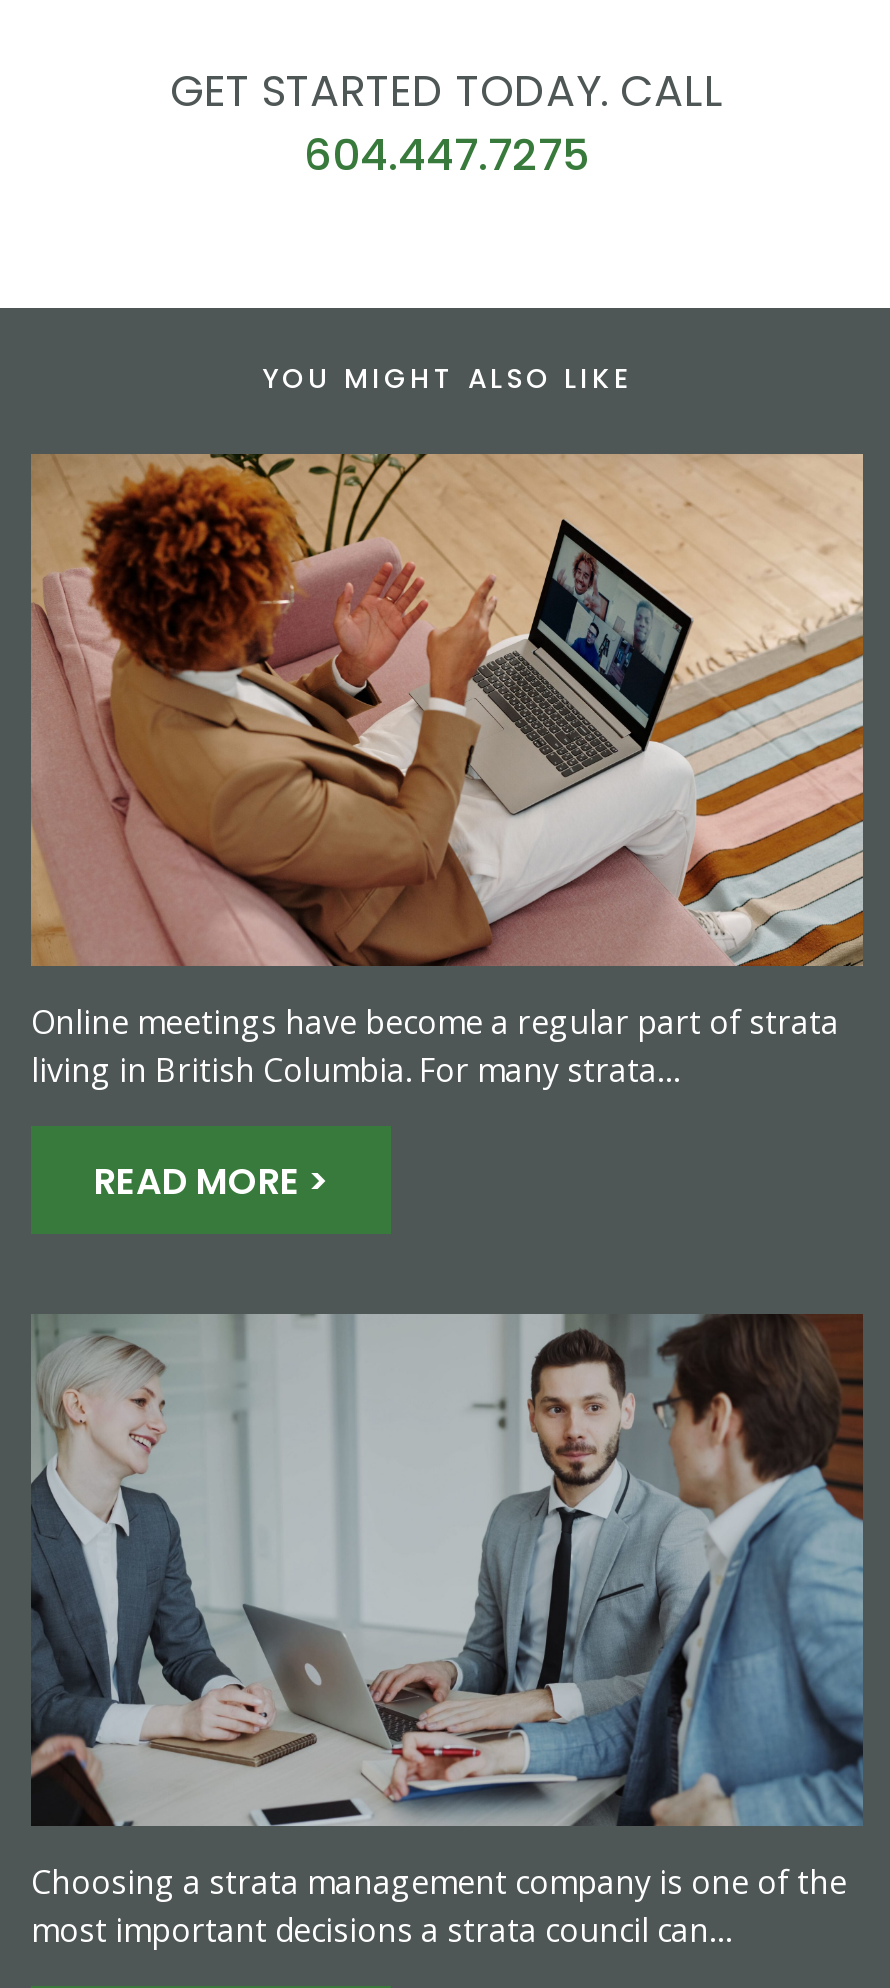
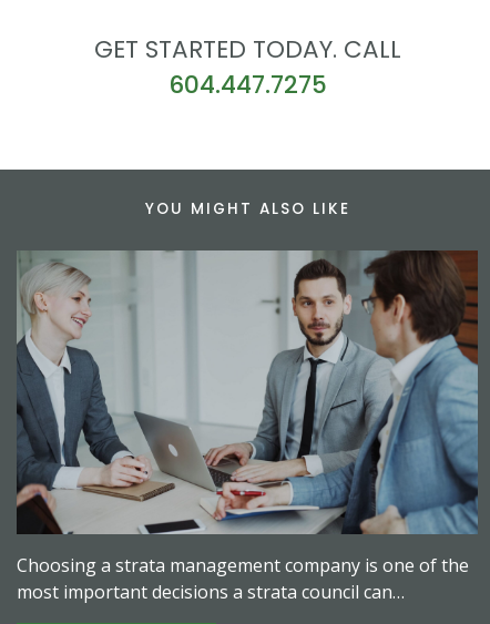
[29,452,865,1205] [image] | Online meetings have become a regular part of strata | living in British Columbia. For many strata… | READ MORE > -> none

